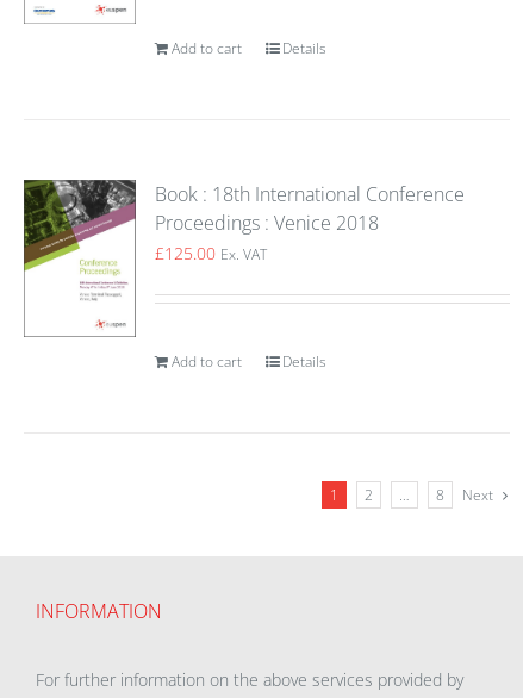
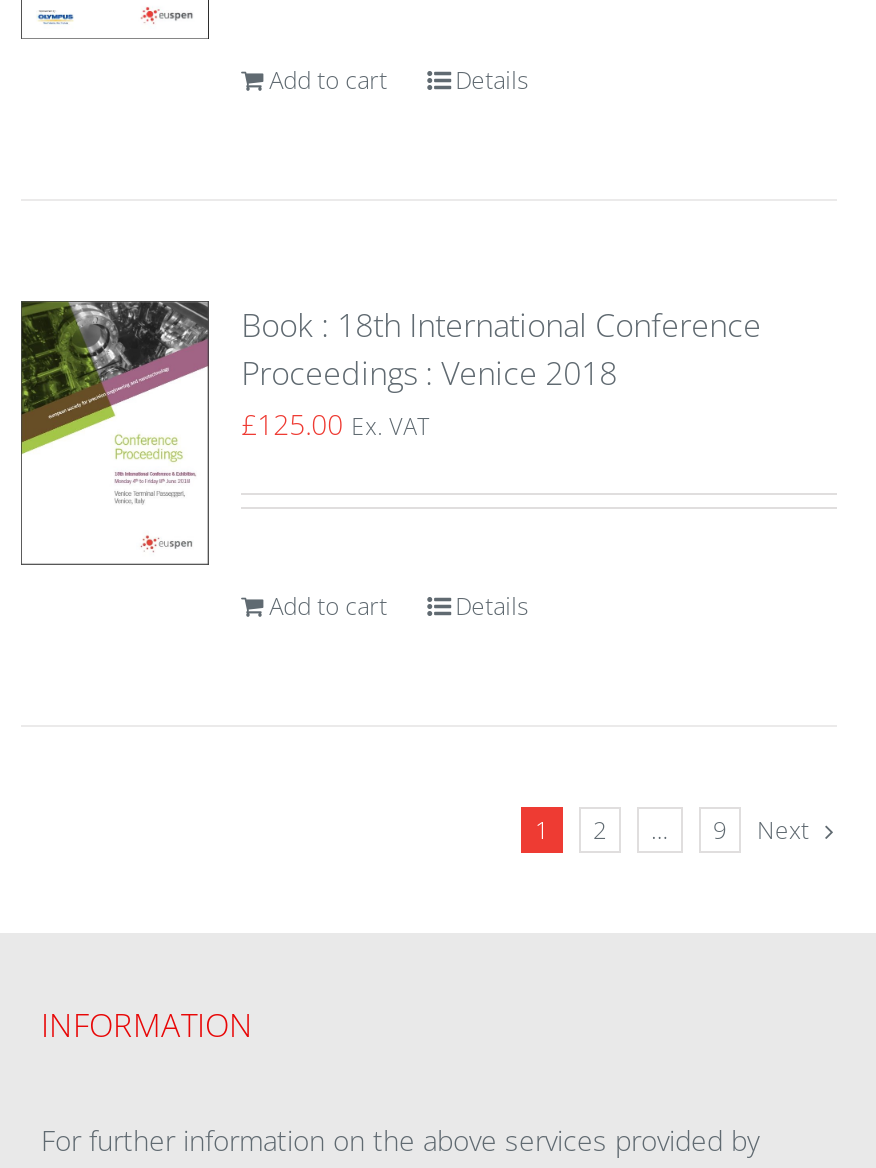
[436,485,444,505] 8 -> [713,813,727,847] 9

